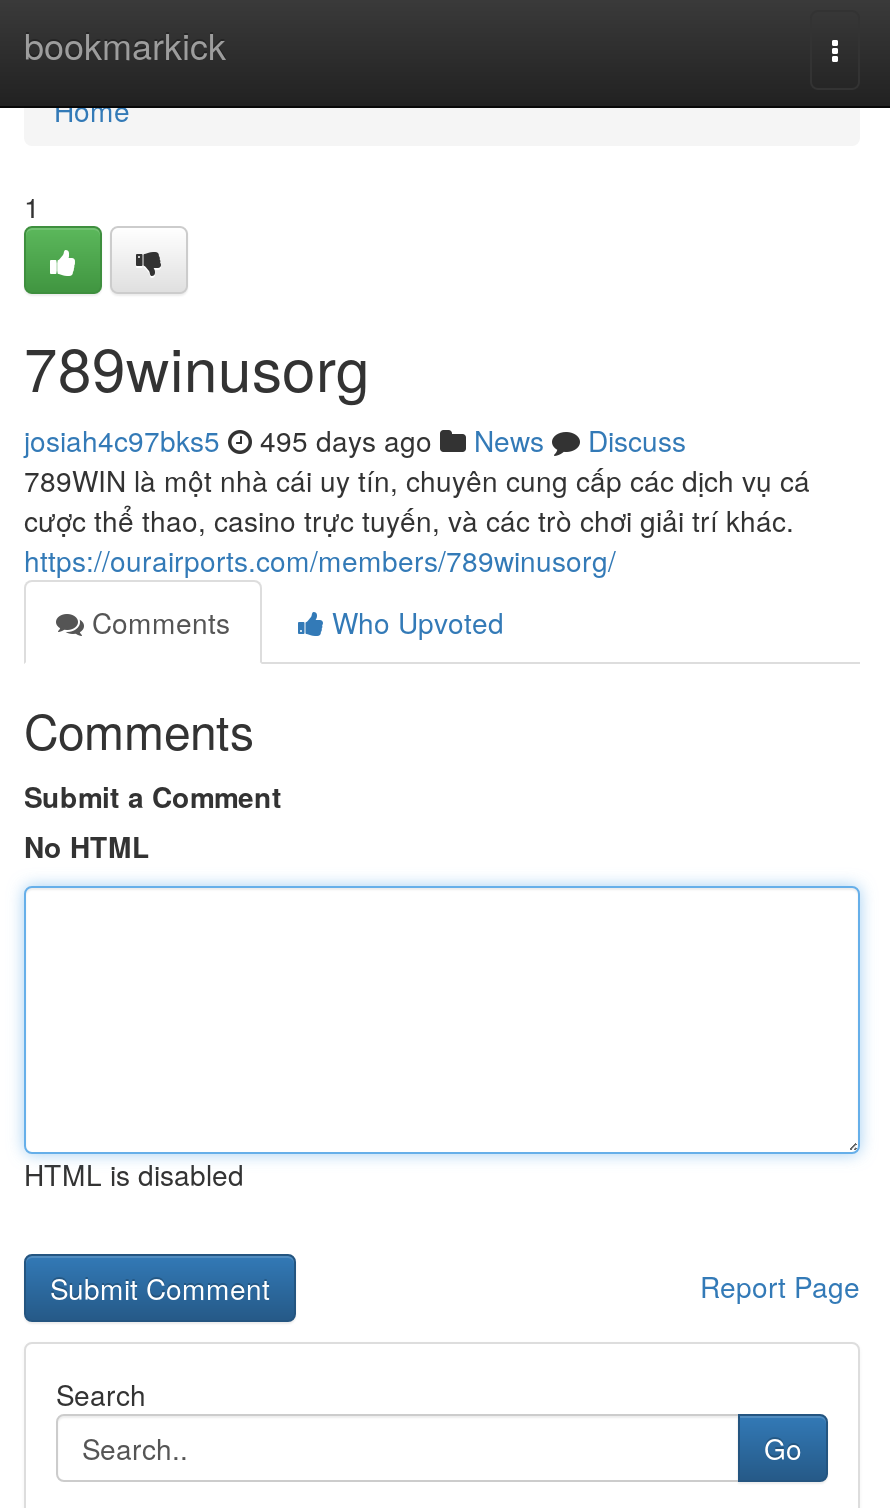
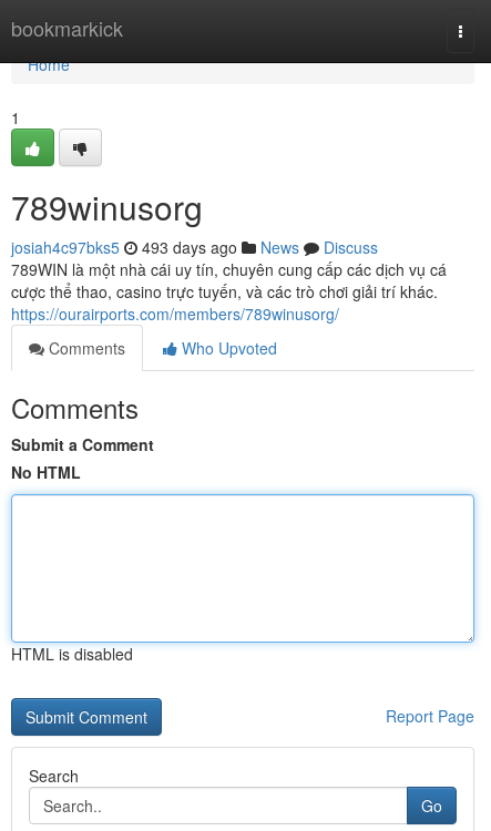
[24,420,686,460] josiah4c97bks5 495 days ago News Discuss -> [11,236,378,258] josiah4c97bks5 493 days ago News Discuss

